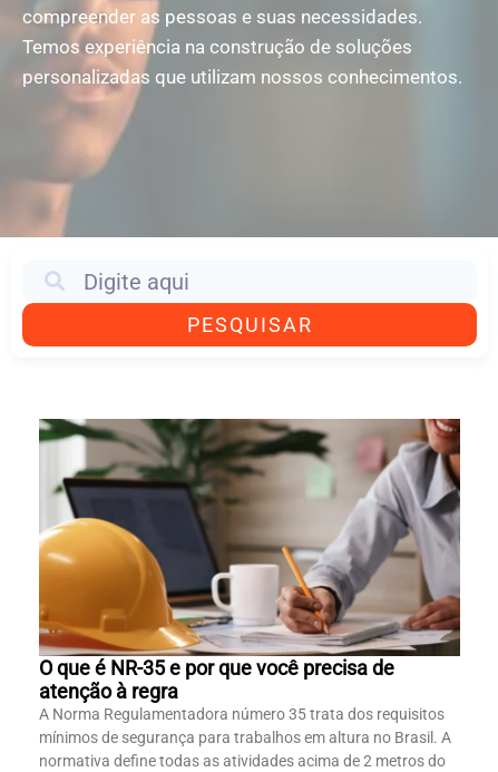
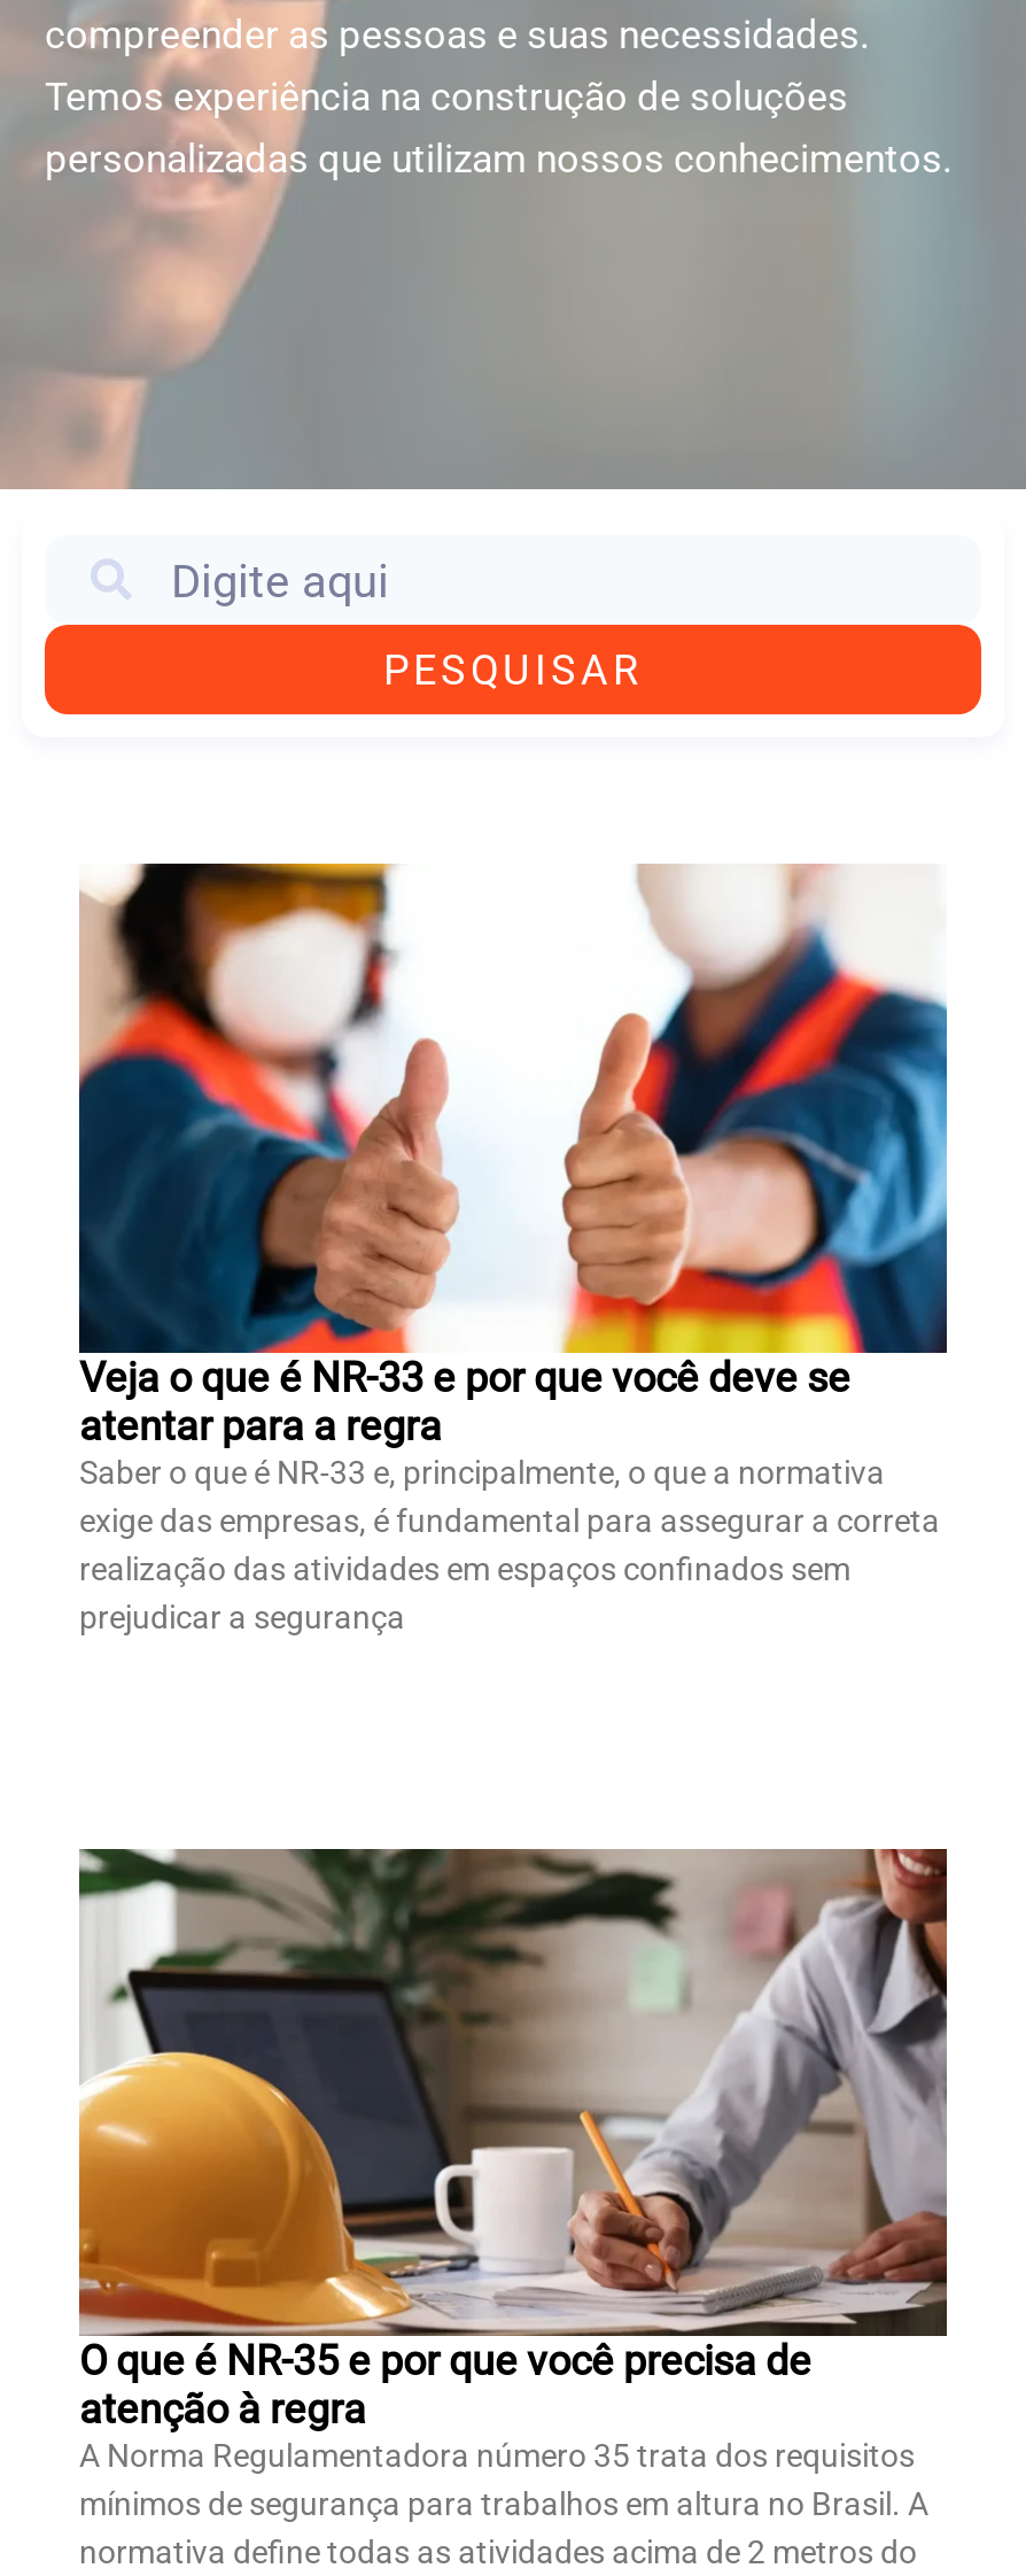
none -> [77,861,949,1634] [image] | Veja o que é NR-33 e por que você deve se | atentar para a regra | Saber o que é NR-33 e, principalmente, o que a normativa | exige das empresas, é fundamental para assegurar a correta | realização das atividades em espaços confinados sem | prejudicar a segurança

